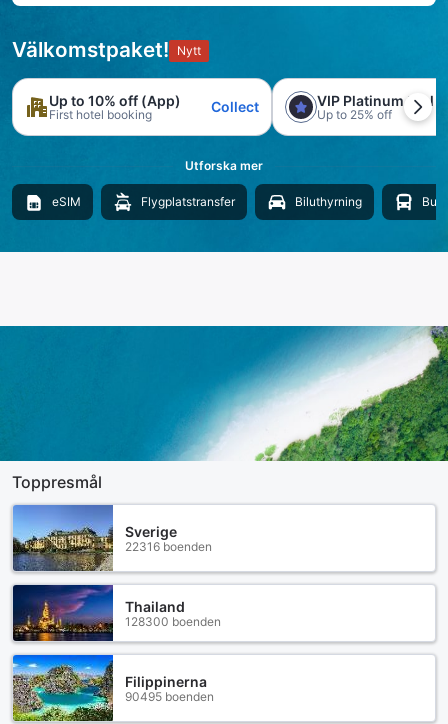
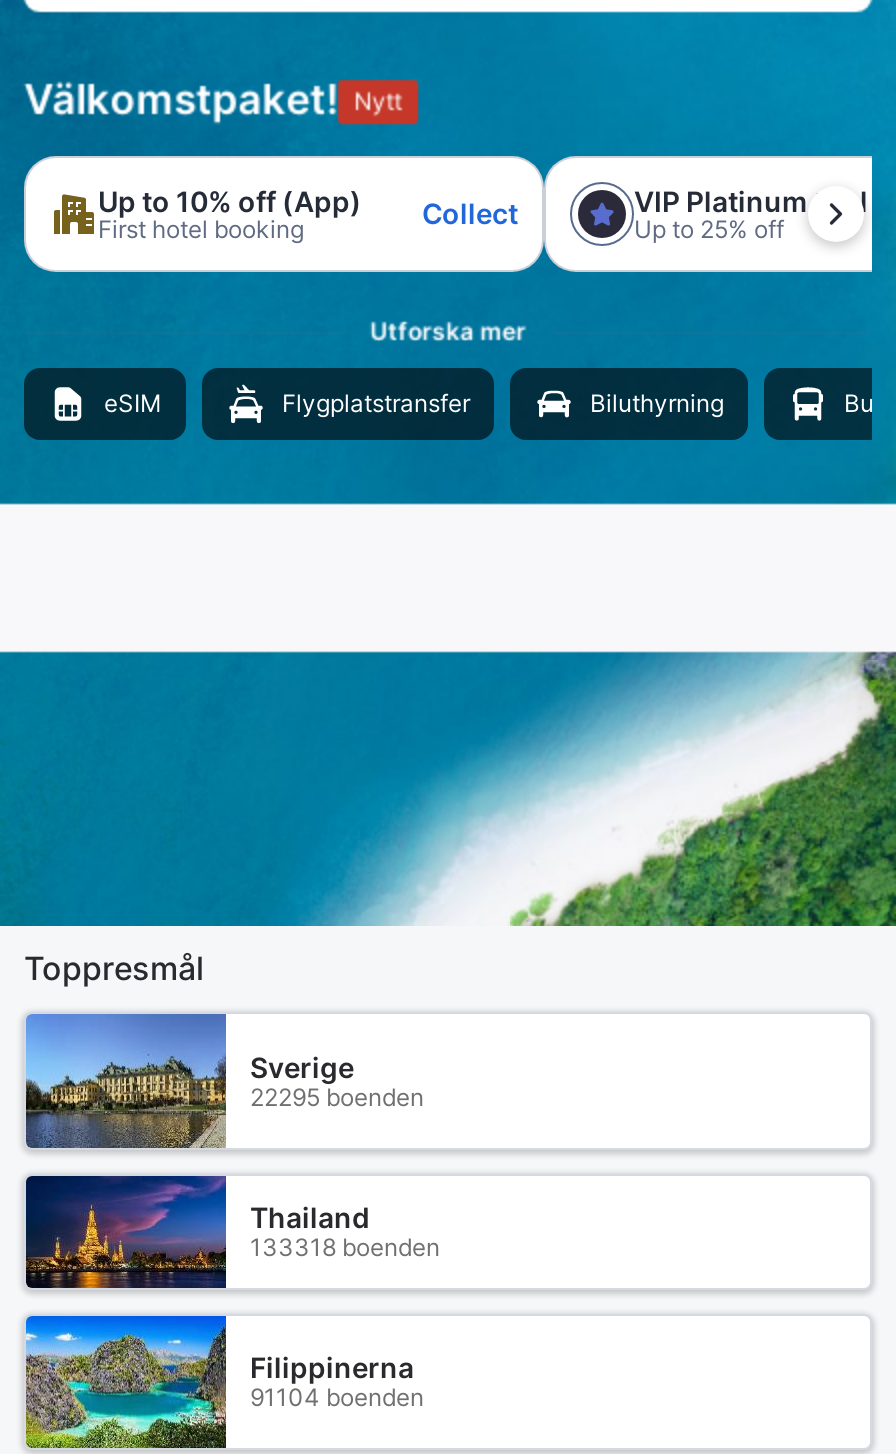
[125,538,212,553] 22316 boenden -> [250,1082,424,1112] 22295 boenden
[125,613,221,628] 128300 boenden -> [250,1232,440,1262] 133318 boenden
[125,688,214,703] 90495 boenden -> [250,1382,424,1412] 91104 boenden

